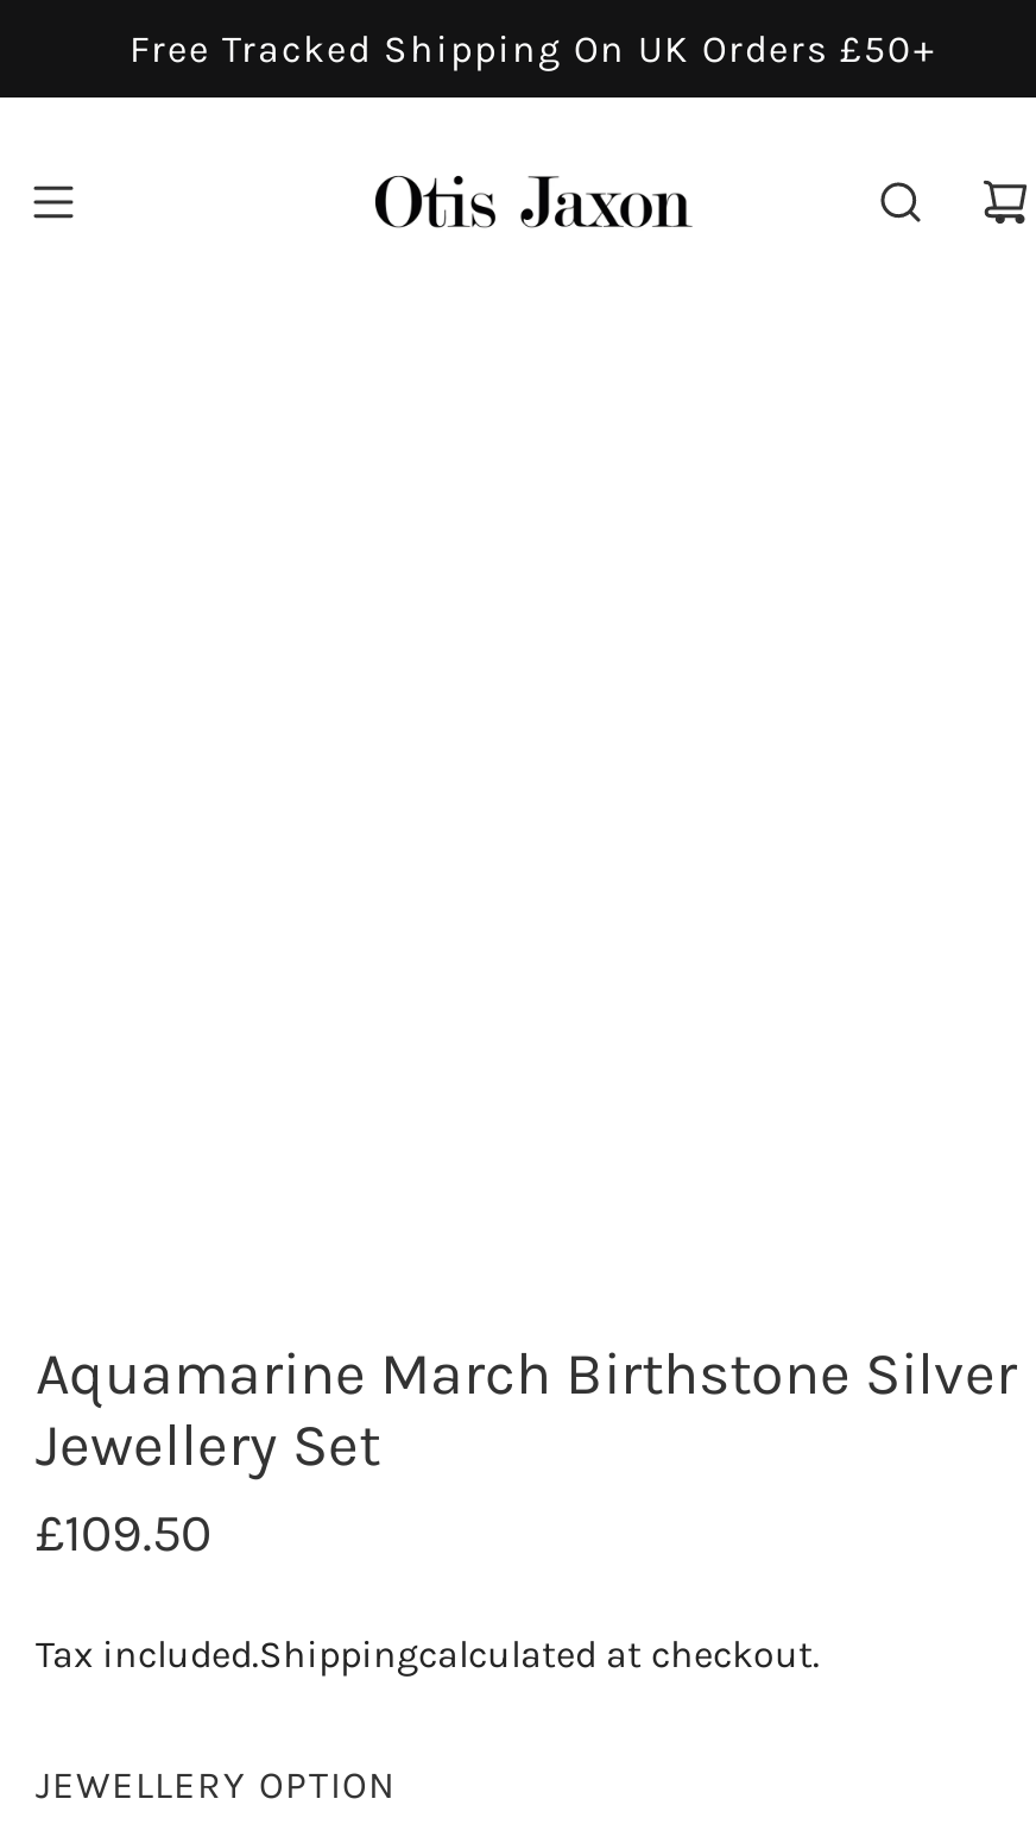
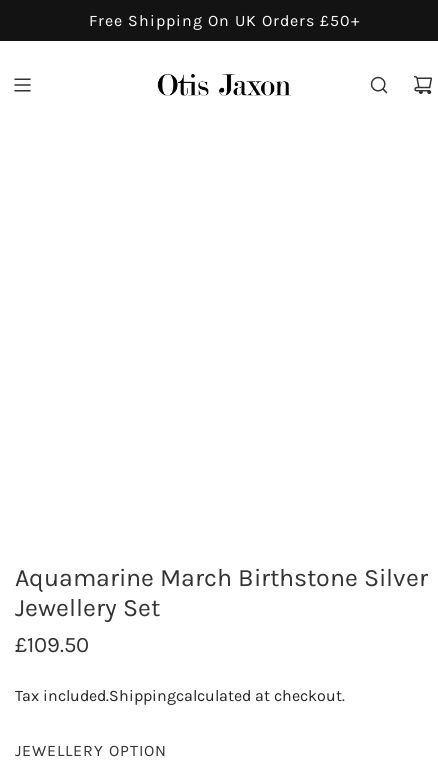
[129,26,935,71] Free Tracked Shipping On UK Orders £50+ -> [88,11,359,30] Free Shipping On UK Orders £50+

